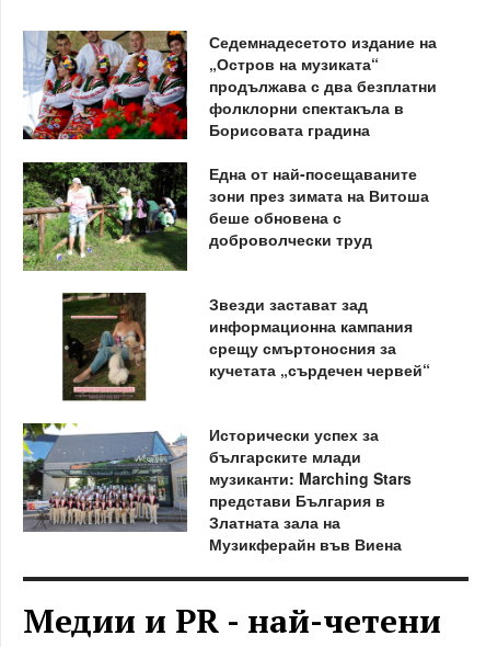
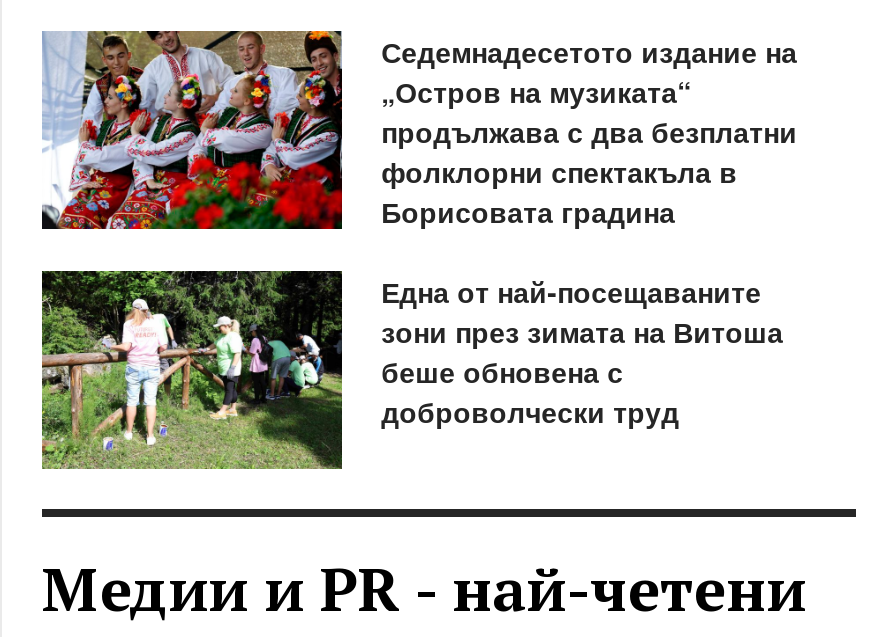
[22,293,430,555] [image] | Звезди застават зад | информационна кампания | срещу смъртоносния за | кучетата „сърдечен червей“ | Исторически успех за | българските млади | музиканти: Marching Stars | представи България в | Златната зала на | Музикферайн във Виена -> none
[61,293,147,402] [image] -> none

